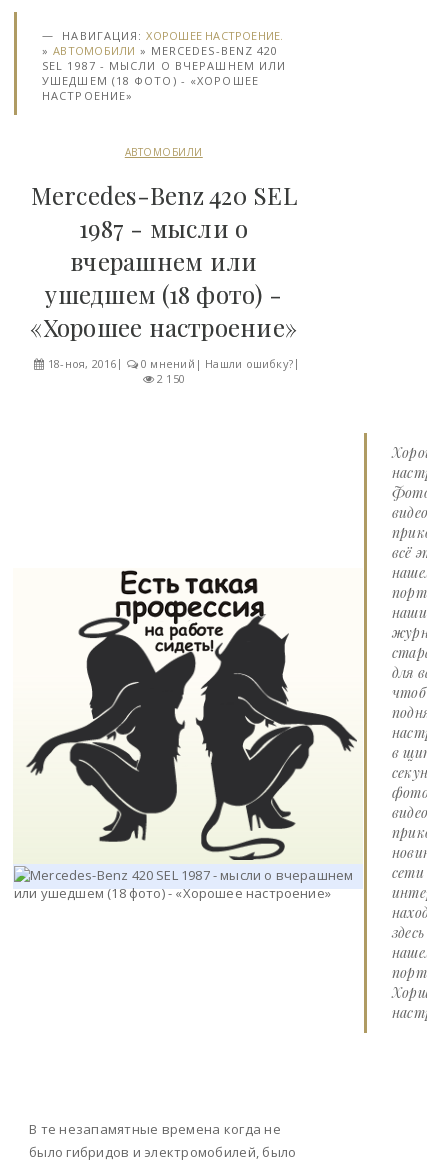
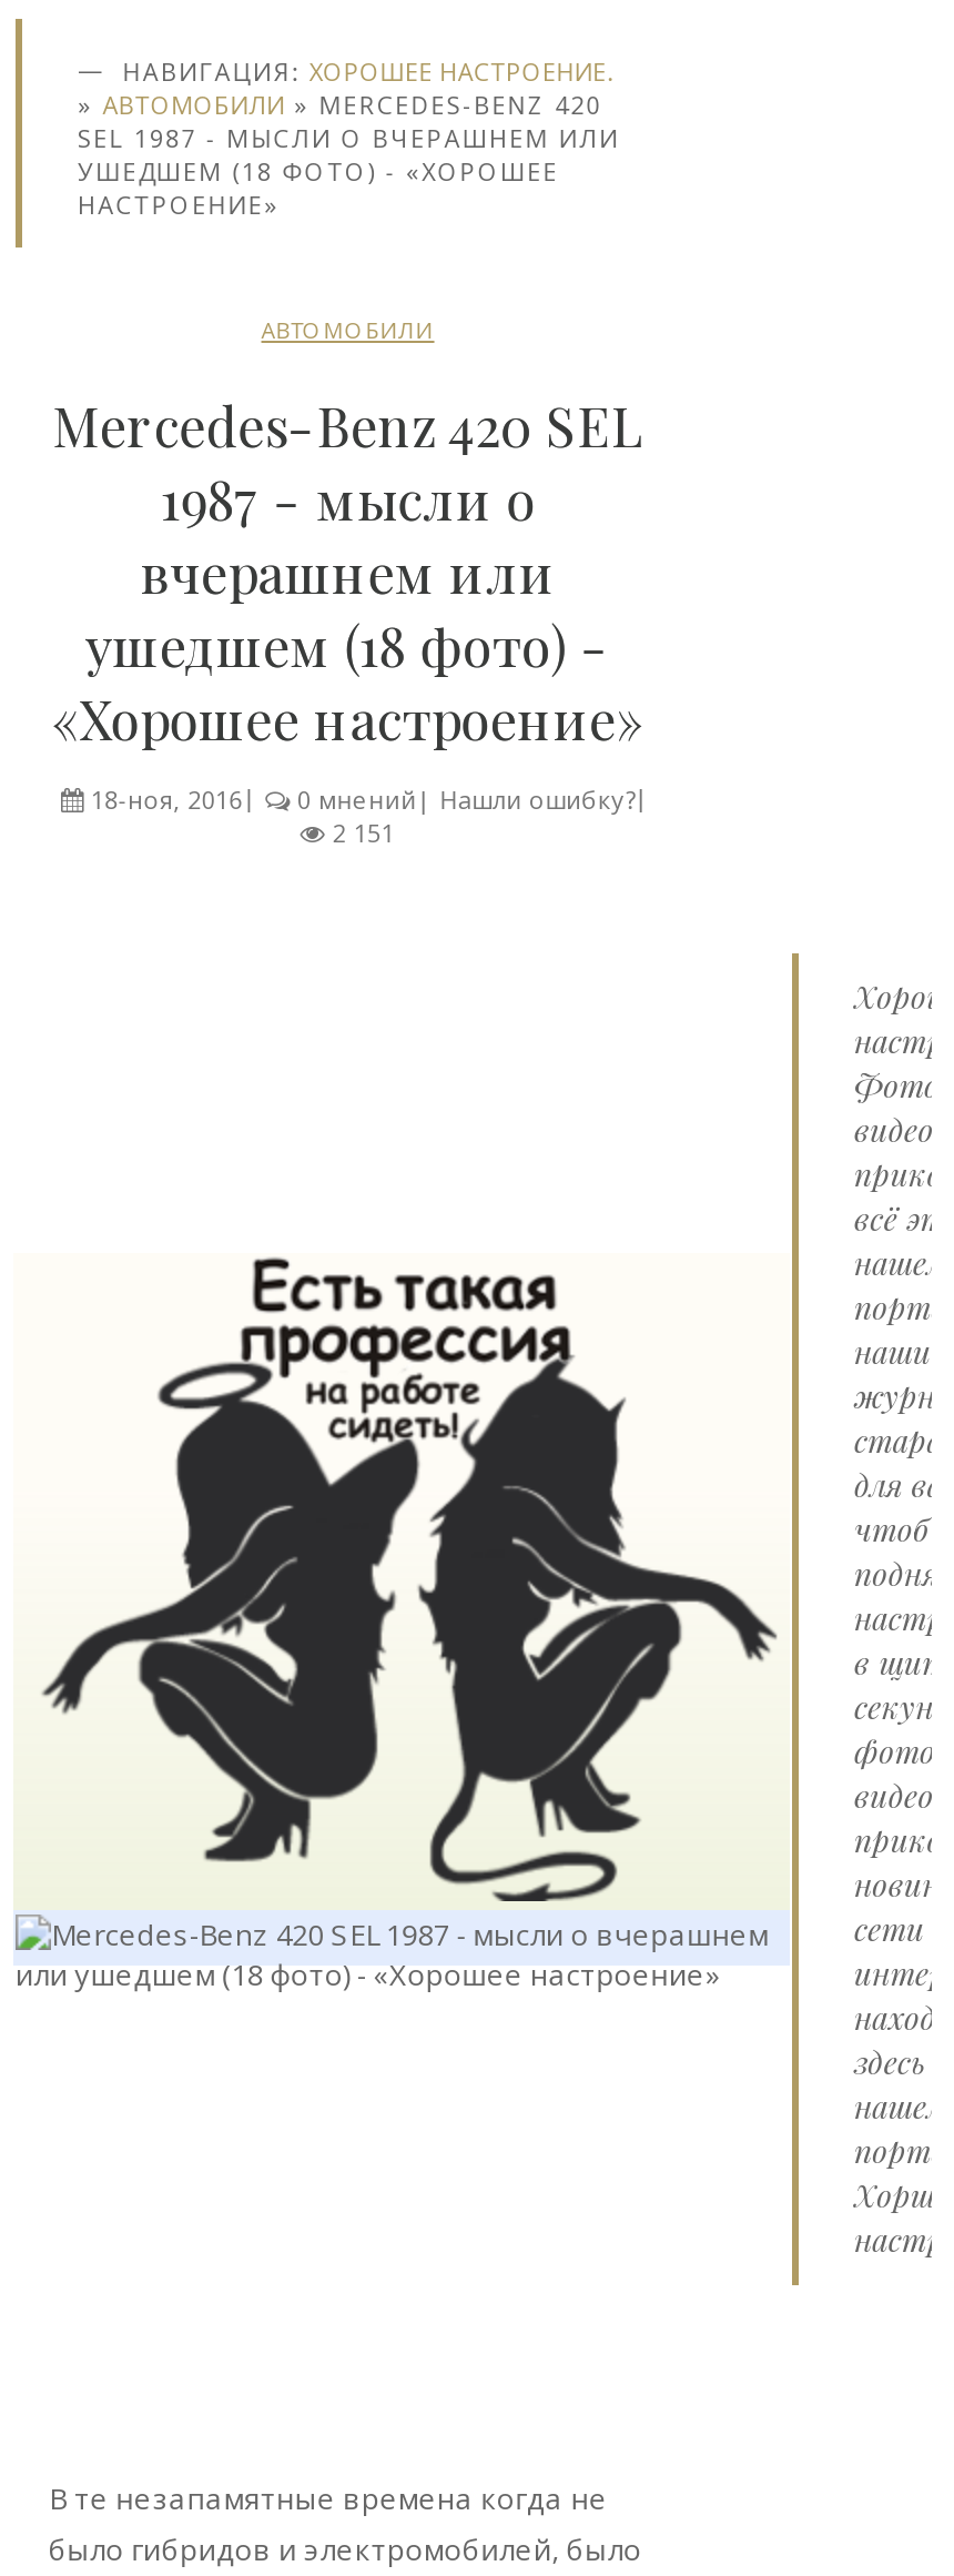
[157,371,185,386] 2 150 -> [333,816,395,849] 2 151

